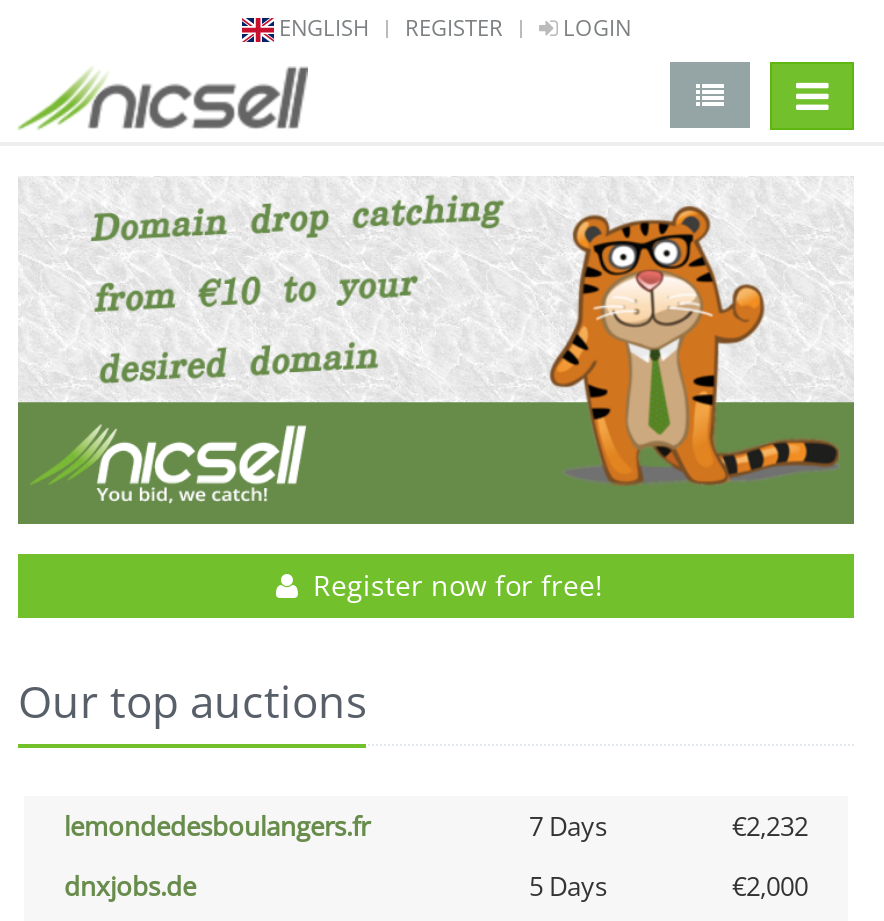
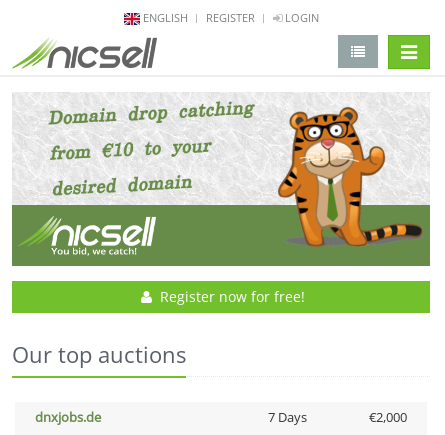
[64,808,808,844] lemondedesboulangers.fr | 7 Days | €2,232 -> none
[529,868,607,904] 5 Days -> [267,408,306,426] 7 Days

